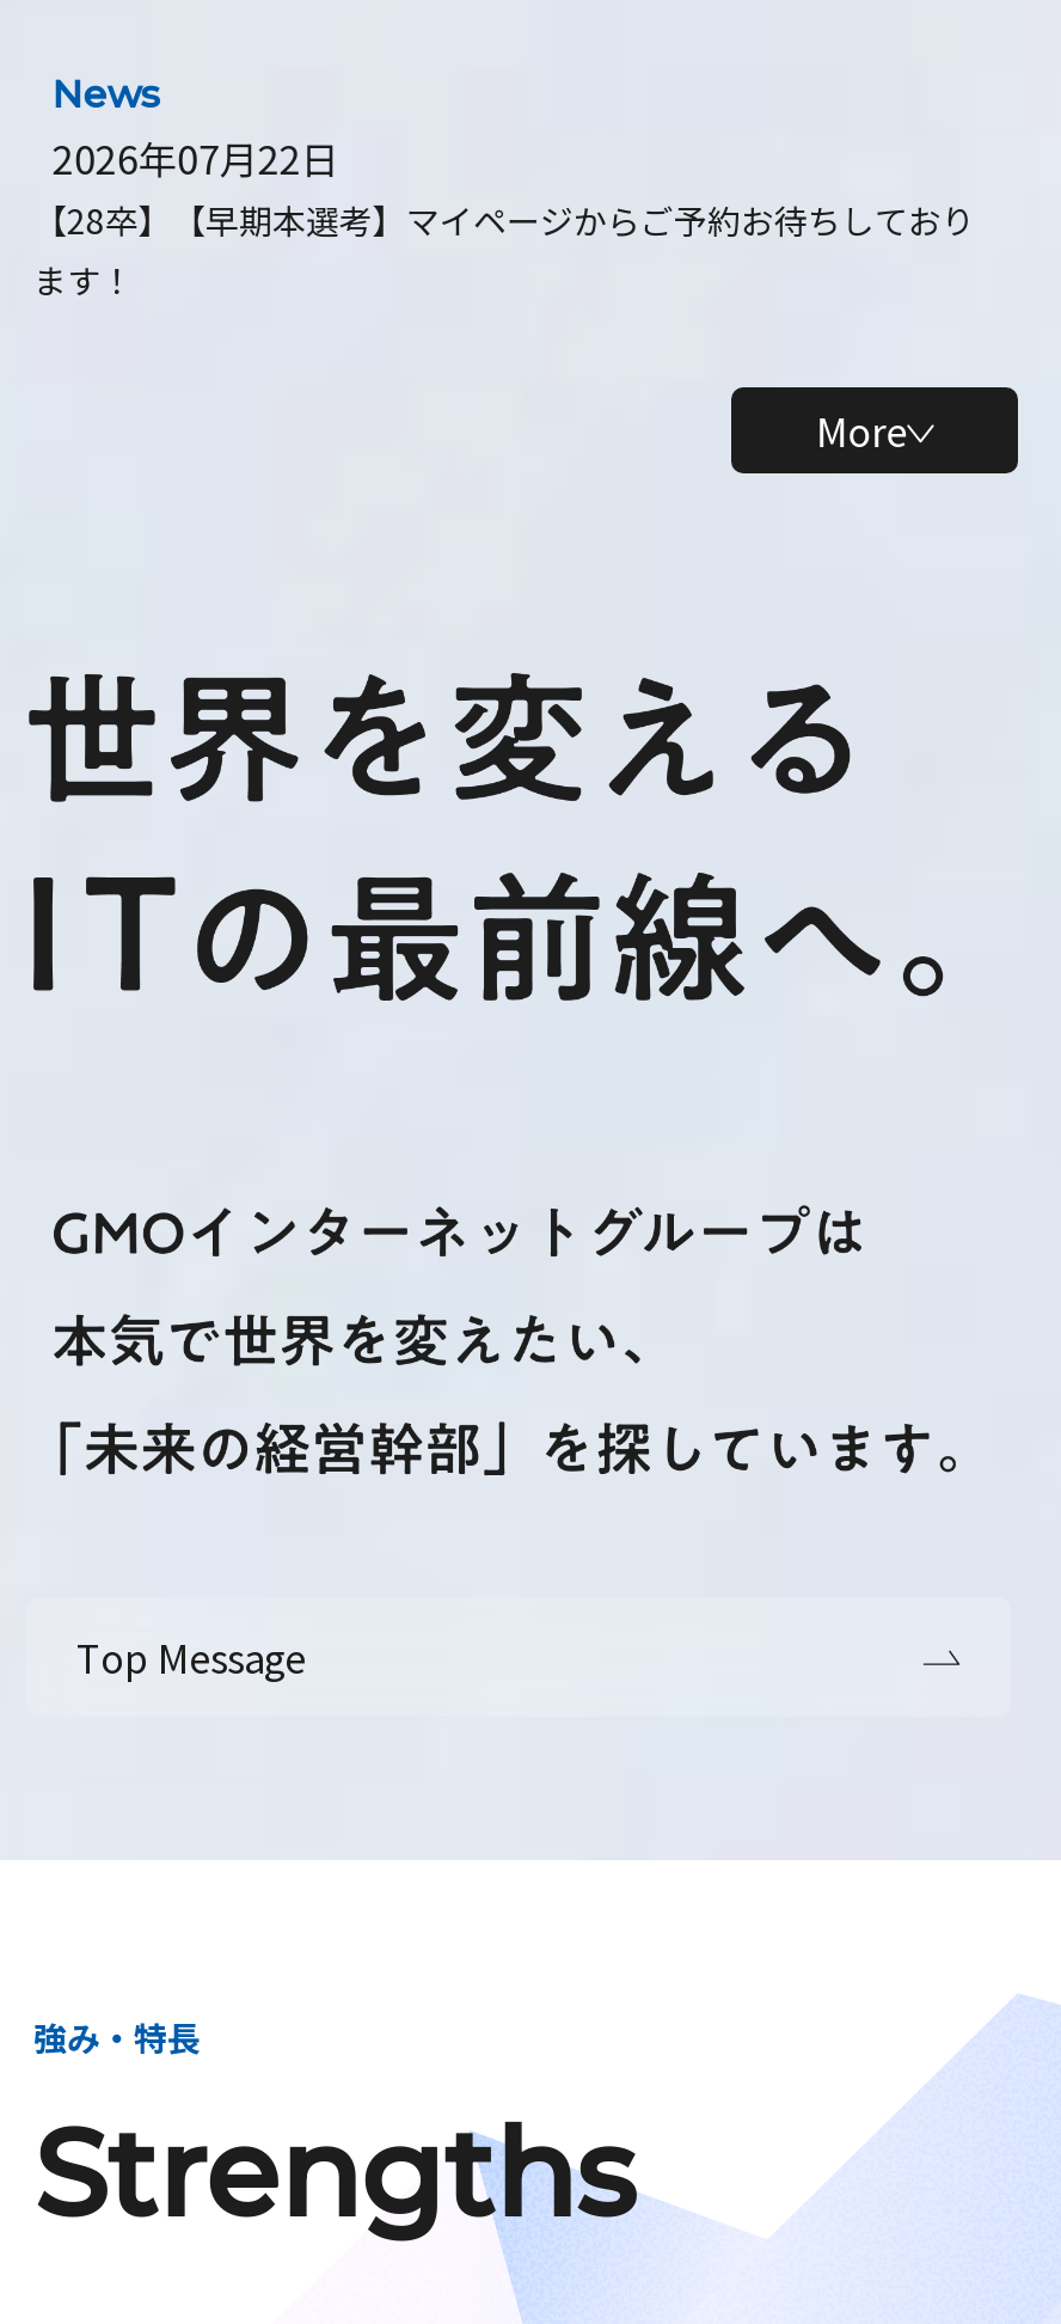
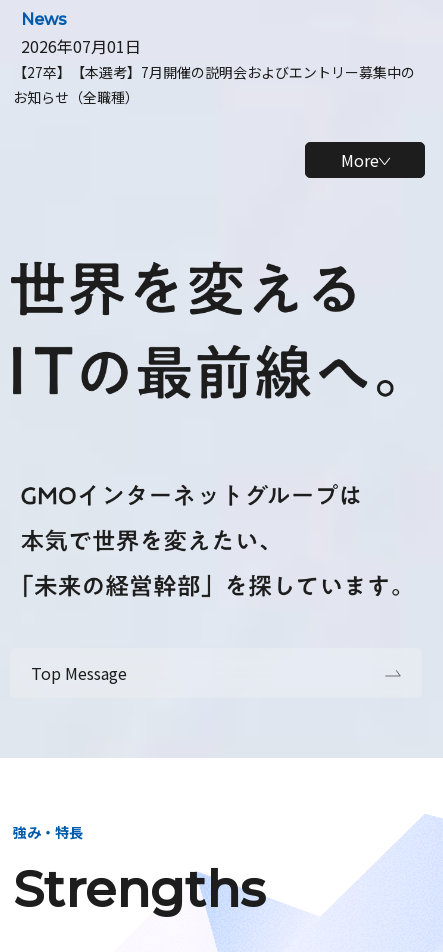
[33,129,975,304] 2026年07月22日 | 【28卒】【早期本選考】マイページからご予約お待ちしており | ます！ -> [13,34,415,107] 2026年07月01日 | 【27卒】【本選考】7月開催の説明会およびエントリー募集中の | お知らせ（全職種）

